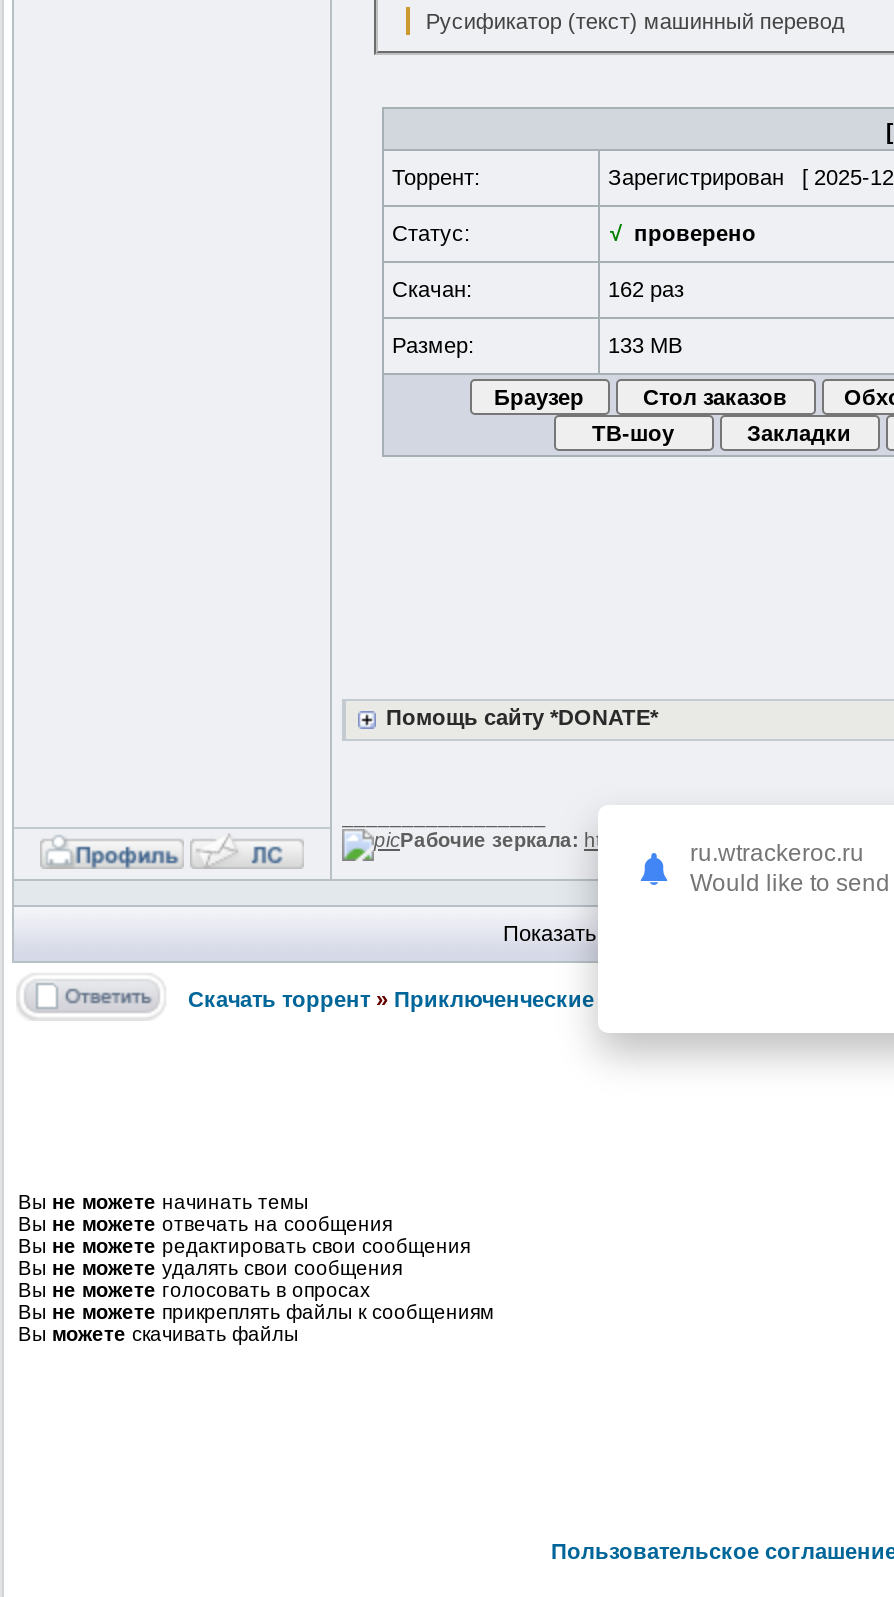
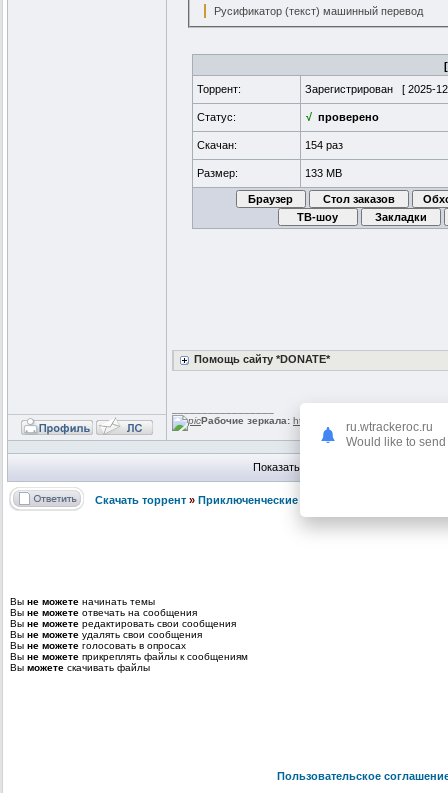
[608,278,684,302] 162 раз -> [305,139,343,151] 154 раз

